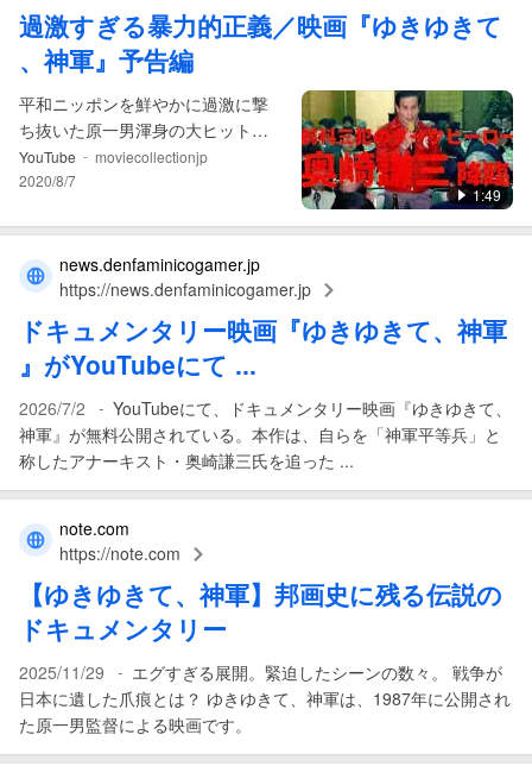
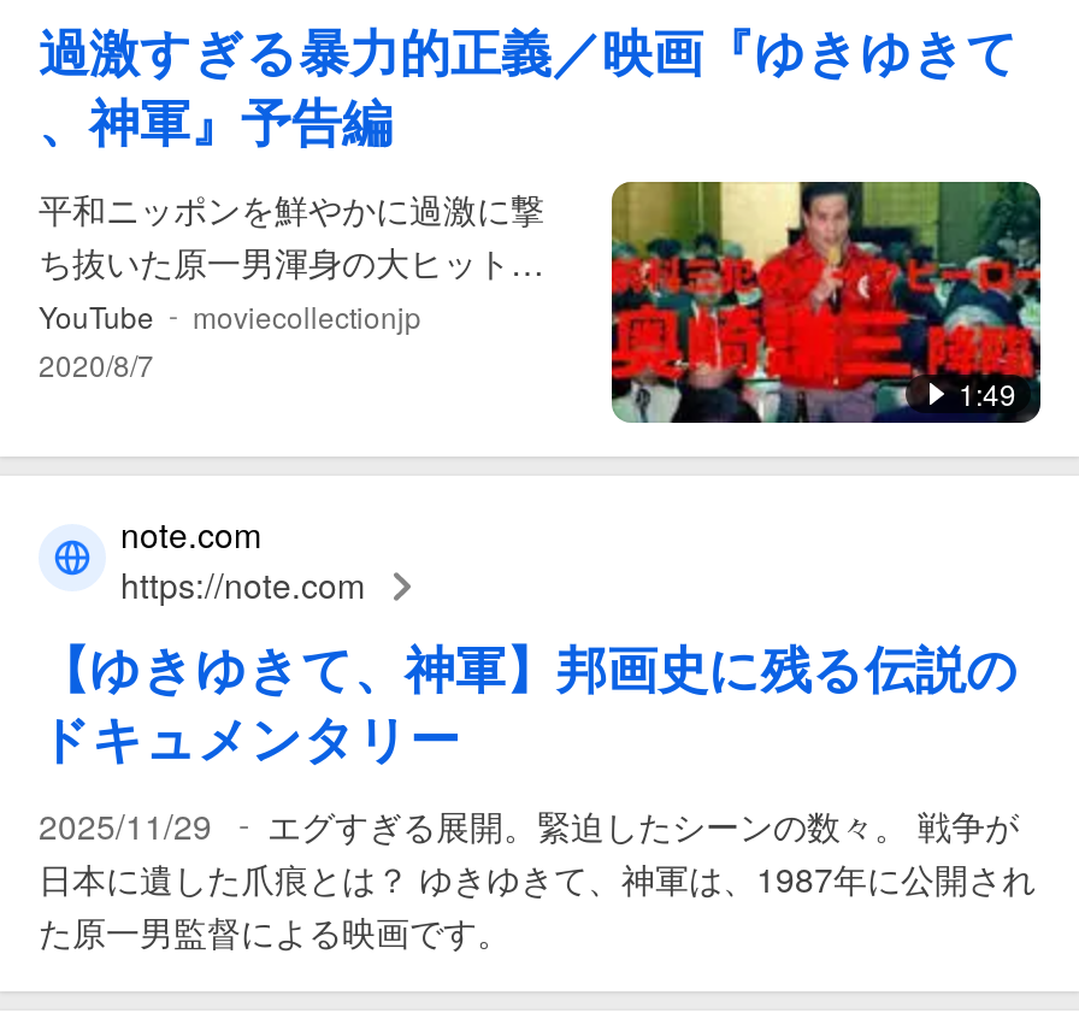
[19,252,512,472] news.denfaminicogamer.jp | https://news.denfaminicogamer.jp | ドキュメンタリー映画『ゆきゆきて、神軍 | 』がYouTubeにて ... | 2026/7/2 - YouTubeにて、ドキュメンタリー映画『ゆきゆきて、 | 神軍』が無料公開されている。本作は、自らを「神軍平等兵」と | 称したアナーキスト・奥崎謙三氏を追った ... -> none

